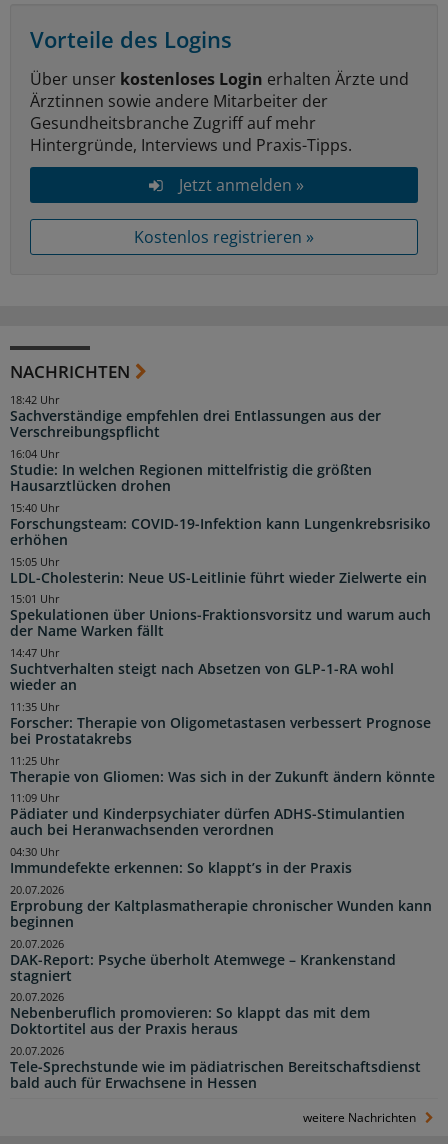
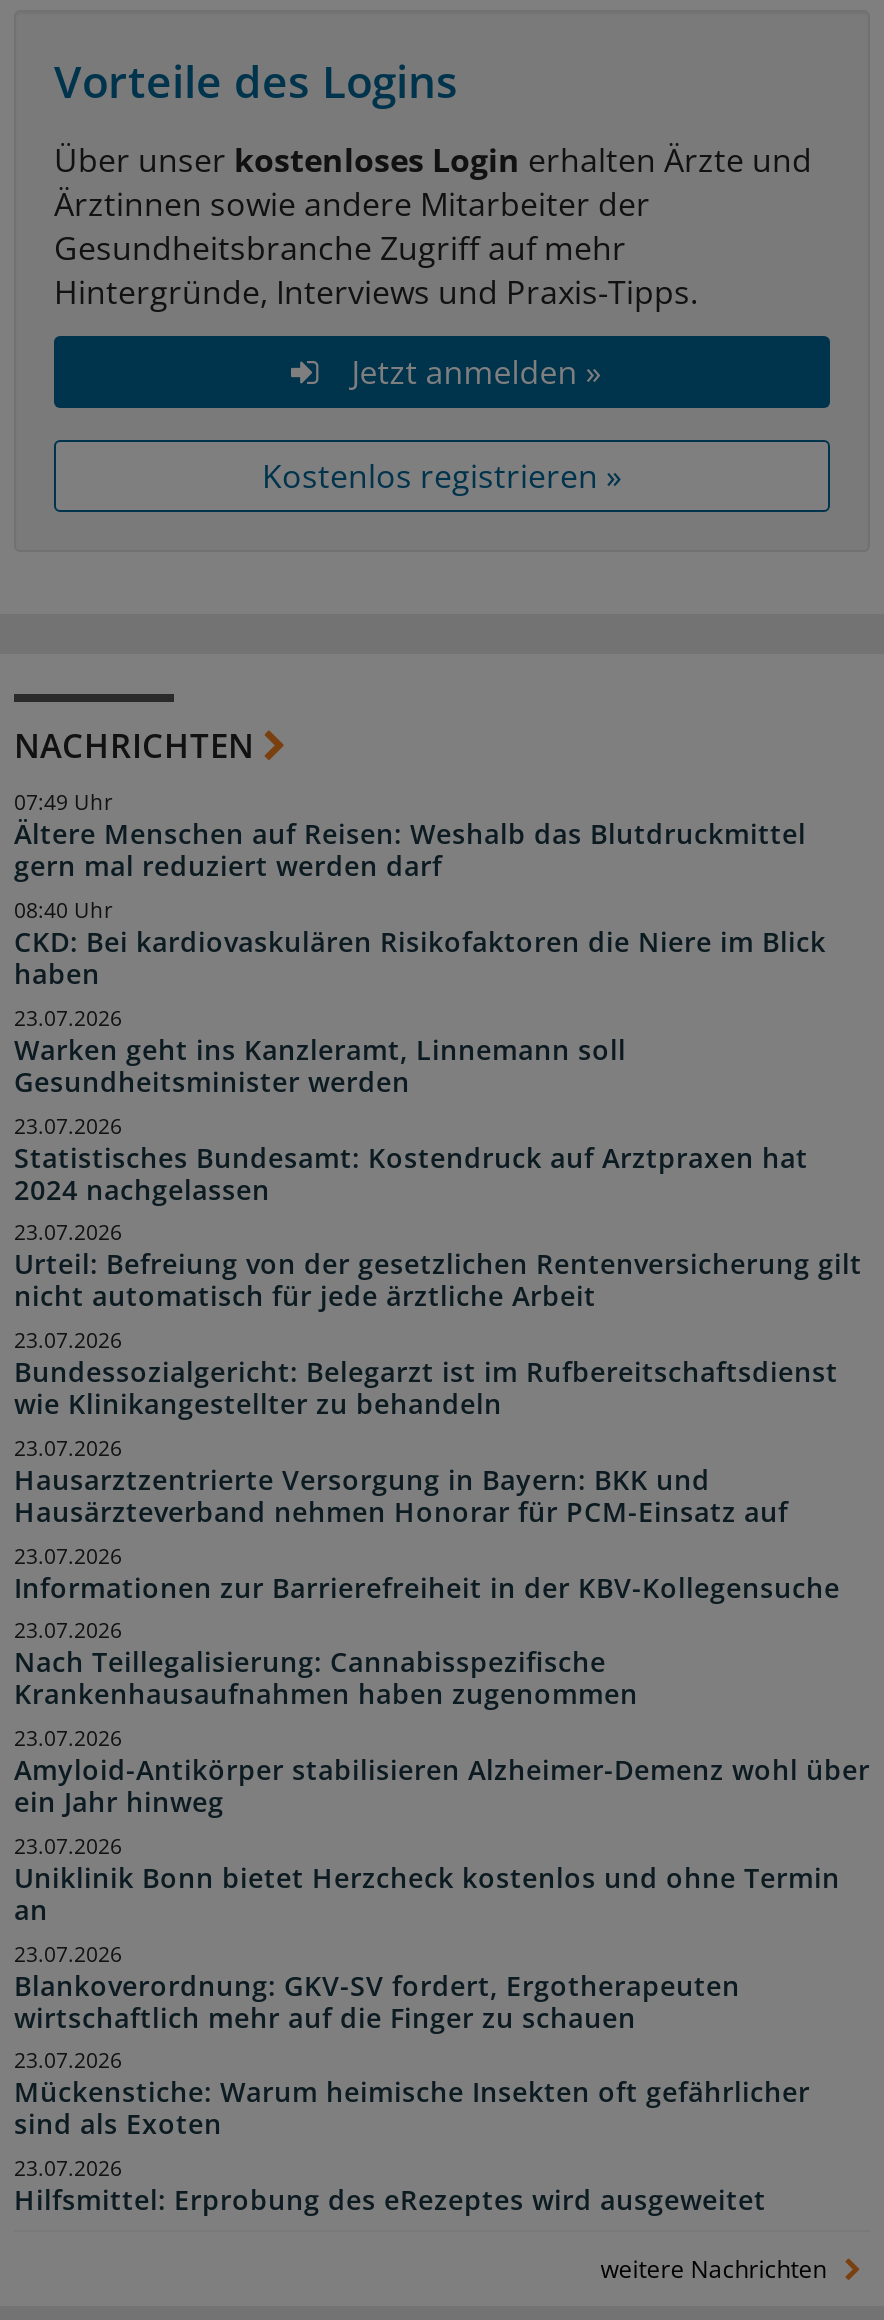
[10,393,60,407] 18:42 Uhr -> [14,789,114,817] 07:49 Uhr
[10,407,381,441] Sachverständige empfehlen drei Entlassungen aus der | Verschreibungspflicht -> [14,817,806,885] Ältere Menschen auf Reisen: Weshalb das Blutdruckmittel | gern mal reduziert werden darf
[10,447,60,461] 16:04 Uhr -> [14,896,114,924] 08:40 Uhr
[10,461,372,495] Studie: In welchen Regionen mittelfristig die größten | Hausarztlücken drohen -> [14,924,826,992] CKD: Bei kardiovaskulären Risikofaktoren die Niere im Blick | haben
[10,501,60,515] 15:40 Uhr -> [14,1004,122,1032] 23.07.2026
[10,515,431,549] Forschungsteam: COVID-19-Infektion kann Lungenkrebsrisiko | erhöhen -> [14,1032,626,1100] Warken geht ins Kanzleramt, Linnemann soll | Gesundheitsminister werden
[10,555,60,569] 15:05 Uhr -> [14,1111,122,1139] 23.07.2026
[10,569,427,587] LDL-Cholesterin: Neue US-Leitlinie führt wieder Zielwerte ein -> [14,1139,808,1207] Statistisches Bundesamt: Kostendruck auf Arztpraxen hat | 2024 nachgelassen
[10,592,60,606] 15:01 Uhr -> [14,1219,122,1247] 23.07.2026
[10,606,431,640] Spekulationen über Unions-Fraktionsvorsitz und warum auch | der Name Warken fällt -> [14,1247,862,1315] Urteil: Befreiung von der gesetzlichen Rentenversicherung gilt | nicht automatisch für jede ärztliche Arbeit
[10,646,60,660] 14:47 Uhr -> [14,1326,122,1354] 23.07.2026
[10,660,394,694] Suchtverhalten steigt nach Absetzen von GLP-1-RA wohl | wieder an -> [14,1354,838,1422] Bundessozialgericht: Belegarzt ist im Rufbereitschaftsdienst | wie Klinikangestellter zu behandeln
[10,700,60,714] 11:35 Uhr -> [14,1434,122,1462] 23.07.2026
[10,714,431,748] Forscher: Therapie von Oligometastasen verbessert Prognose | bei Prostatakrebs -> [14,1462,788,1530] Hausarztzentrierte Versorgung in Bayern: BKK und | Hausärzteverband nehmen Honorar für PCM-Einsatz auf
[10,754,60,768] 11:25 Uhr -> [14,1541,122,1569] 23.07.2026
[10,768,435,786] Therapie von Gliomen: Was sich in der Zukunft ändern könnte -> [14,1569,840,1605] Informationen zur Barrierefreiheit in der KBV-Kollegensuche
[10,791,60,805] 11:09 Uhr -> [14,1617,122,1645] 23.07.2026
[10,805,405,839] Pädiater und Kinderpsychiater dürfen ADHS-Stimulantien | auch bei Heranwachsenden verordnen -> [14,1645,638,1713] Nach Teillegalisierung: Cannabisspezifische | Krankenhausaufnahmen haben zugenommen
[10,845,60,859] 04:30 Uhr -> [14,1724,122,1752] 23.07.2026
[10,859,352,877] Immundefekte erkennen: So klappt’s in der Praxis -> [14,1752,870,1820] Amyloid-Antikörper stabilisieren Alzheimer-Demenz wohl über | ein Jahr hinweg
[10,883,64,897] 20.07.2026 -> [14,1832,122,1860] 23.07.2026
[10,897,432,931] Erprobung der Kaltplasmatherapie chronischer Wunden kann | beginnen -> [14,1860,840,1928] Uniklinik Bonn bietet Herzcheck kostenlos und ohne Termin | an
[10,937,64,951] 20.07.2026 -> [14,1939,122,1967] 23.07.2026
[10,951,396,985] DAK-Report: Psyche überholt Atemwege – Krankenstand | stagniert -> [14,1967,740,2035] Blankoverordnung: GKV-SV fordert, Ergotherapeuten | wirtschaftlich mehr auf die Finger zu schauen
[10,990,64,1004] 20.07.2026 -> [14,2047,122,2075] 23.07.2026
[10,1004,370,1038] Nebenberuflich promovieren: So klappt das mit dem | Doktortitel aus der Praxis heraus -> [14,2075,810,2143] Mückenstiche: Warum heimische Insekten oft gefährlicher | sind als Exoten
[10,1044,64,1058] 20.07.2026 -> [14,2154,122,2182] 23.07.2026
[10,1058,421,1092] Tele-Sprechstunde wie im pädiatrischen Bereitschaftsdienst | bald auch für Erwachsene in Hessen -> [14,2182,766,2218] Hilfsmittel: Erprobung des eRezeptes wird ausgeweitet

